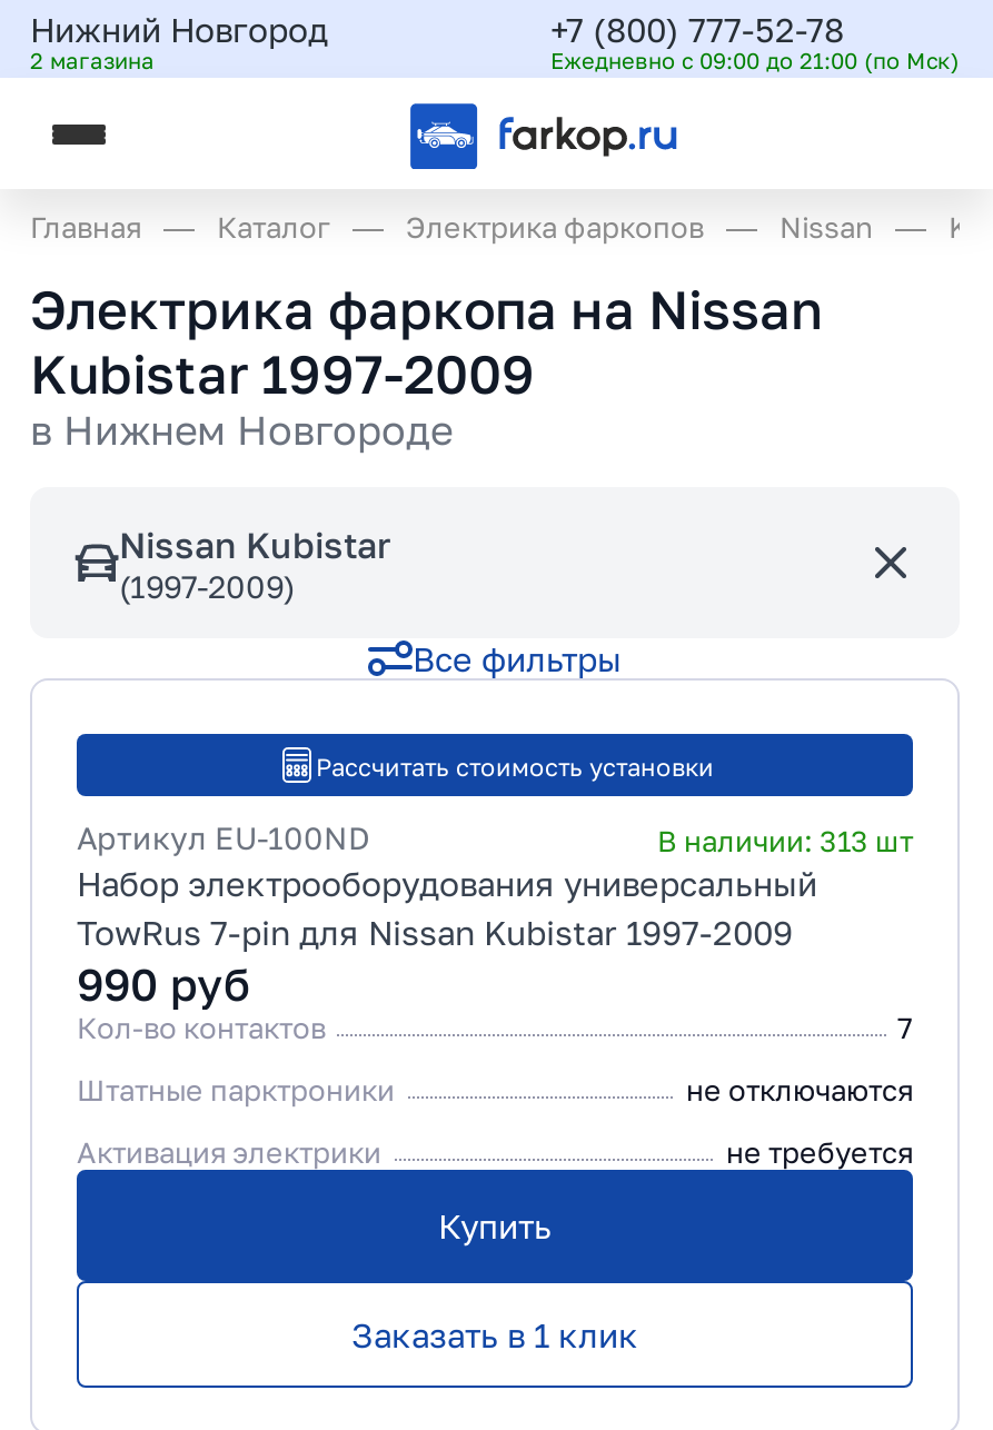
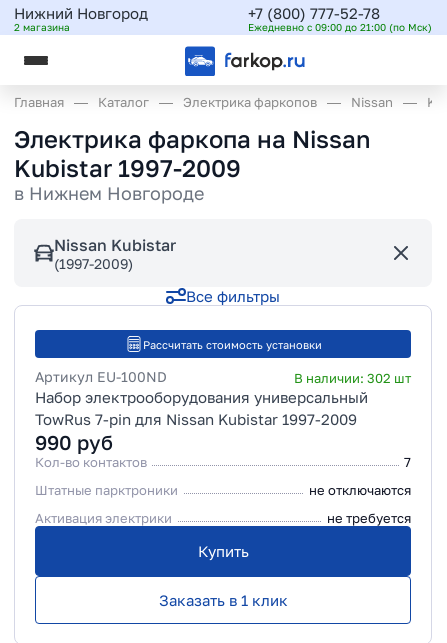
[657,823,913,858] В наличии: 313 шт -> [294,370,411,386] В наличии: 302 шт

